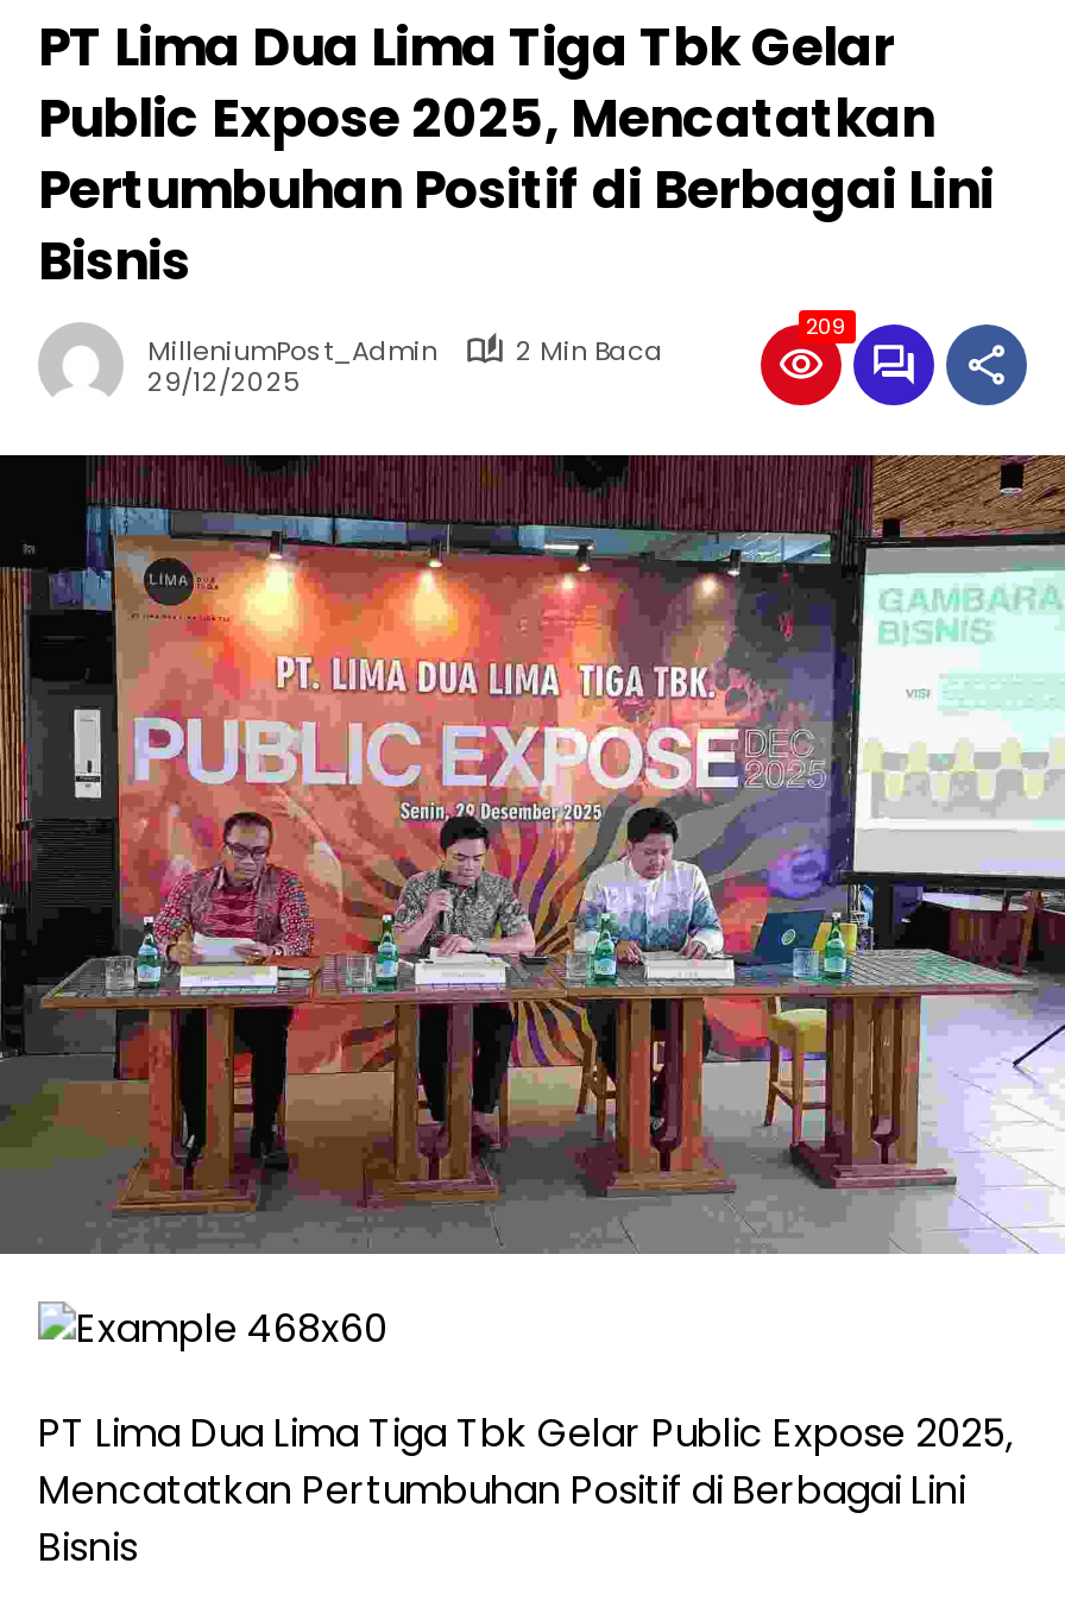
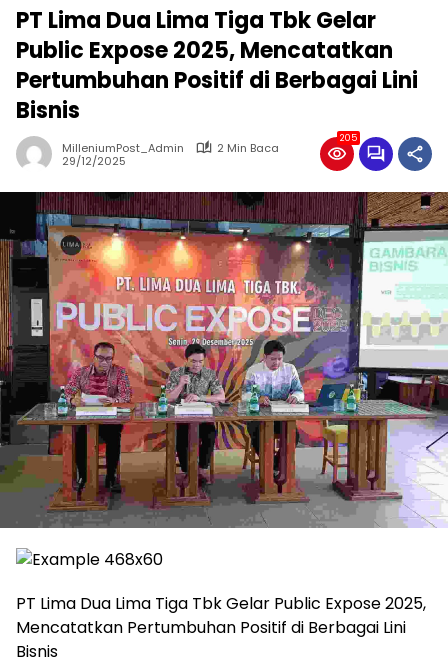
[806,312,849,340] 209 -> [340,132,357,144] 205

